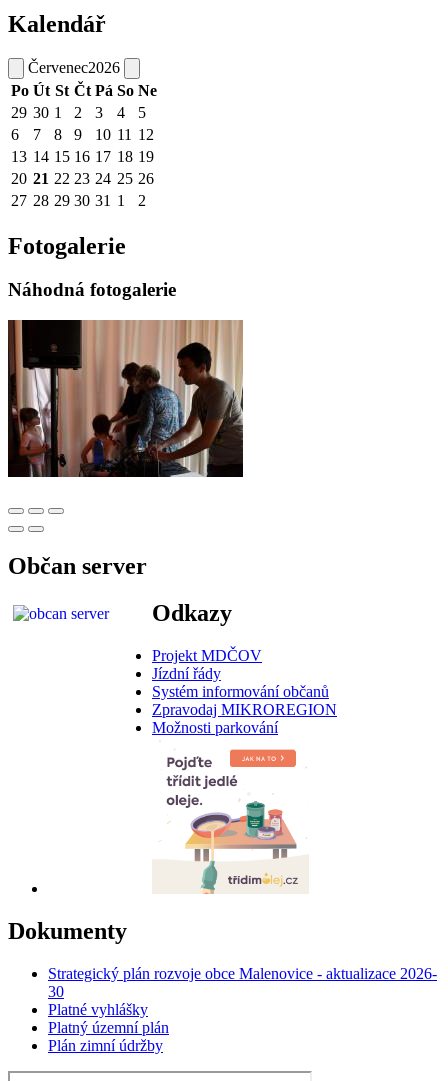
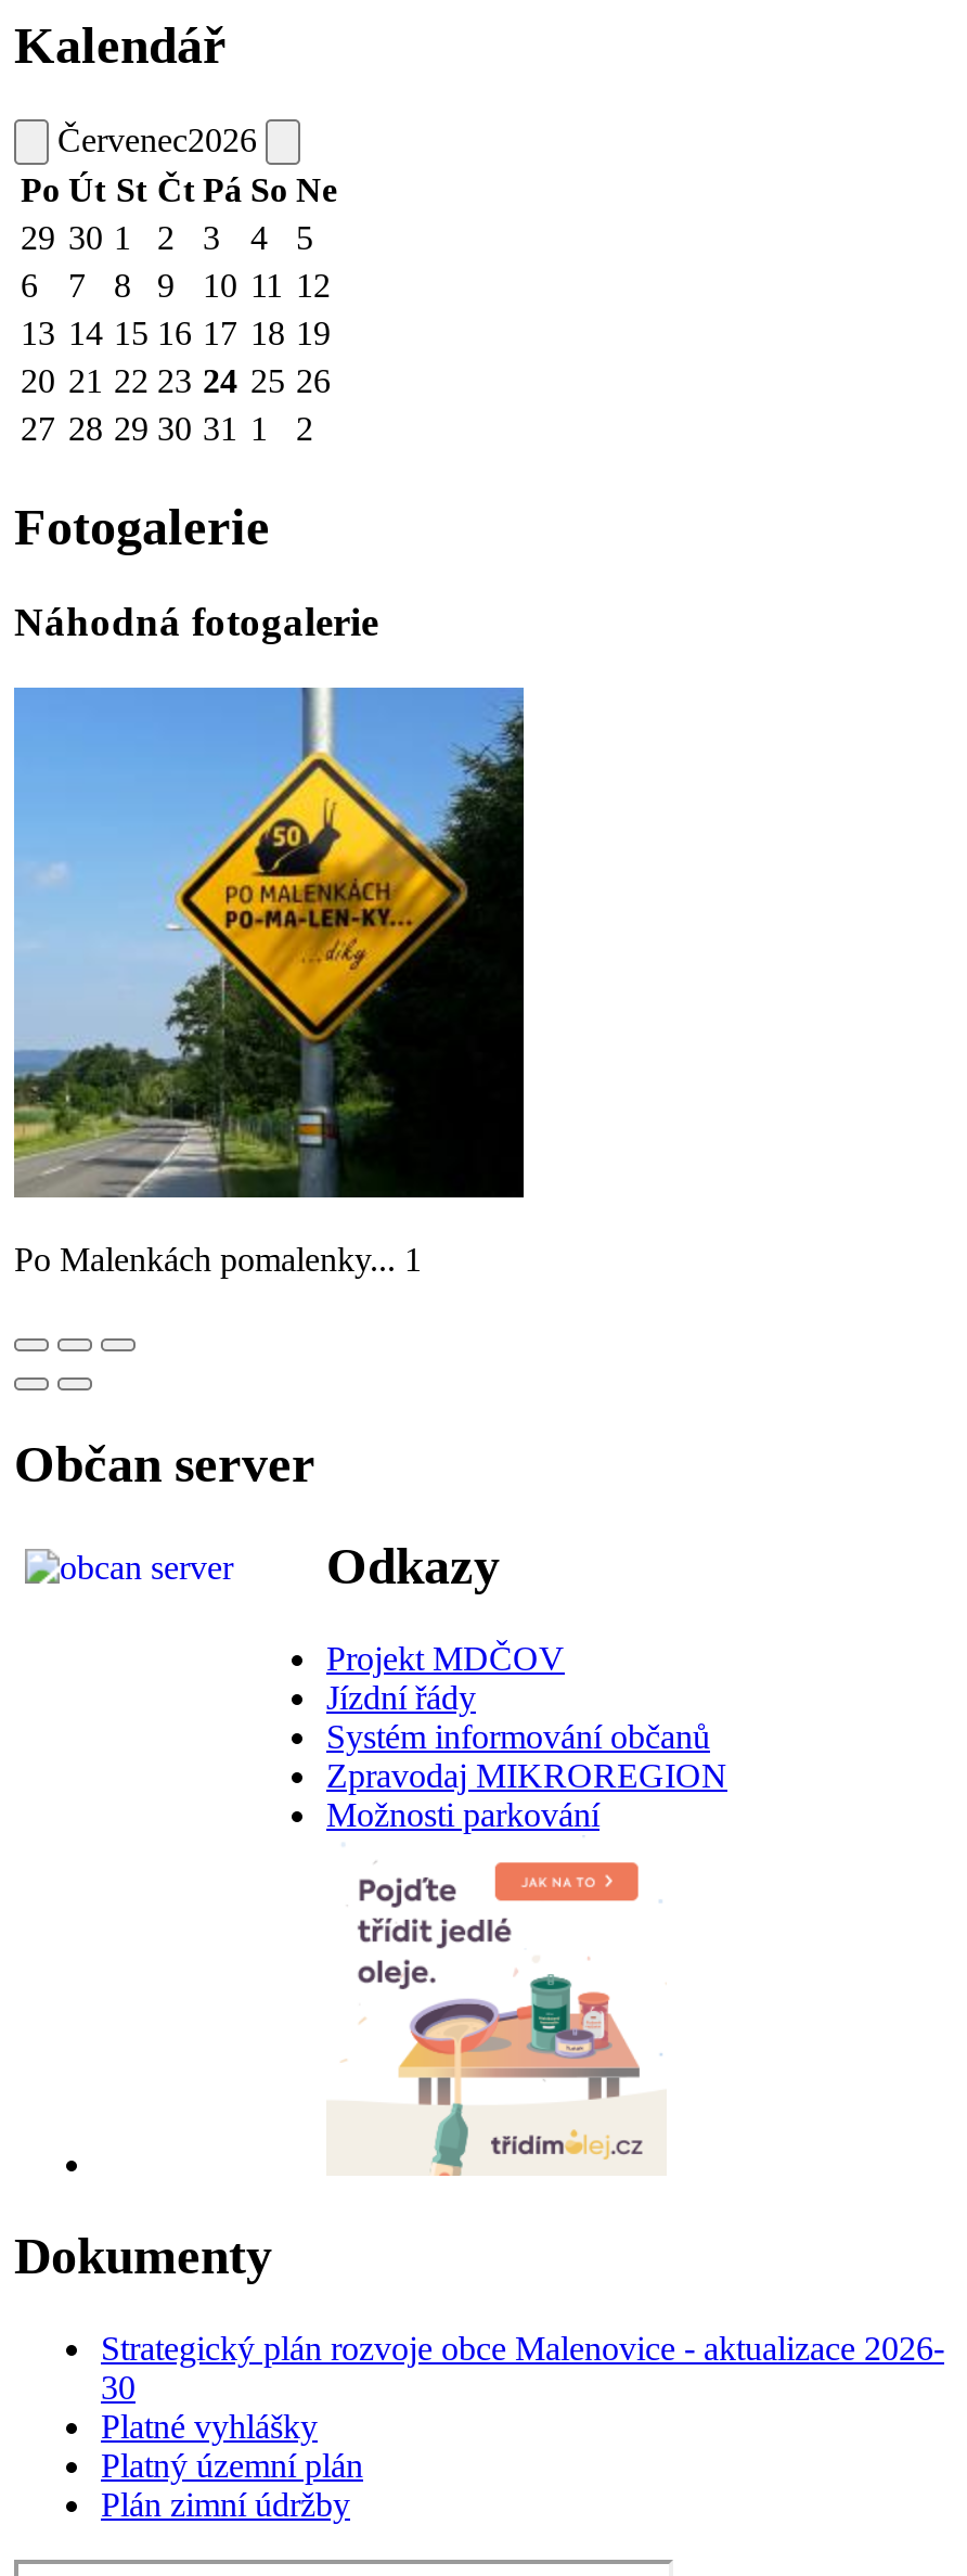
none -> [14,1241,422,1278] Po Malenkách pomalenky... 1
[7,319,244,463] [image] -> [12,685,526,1200] [image]

